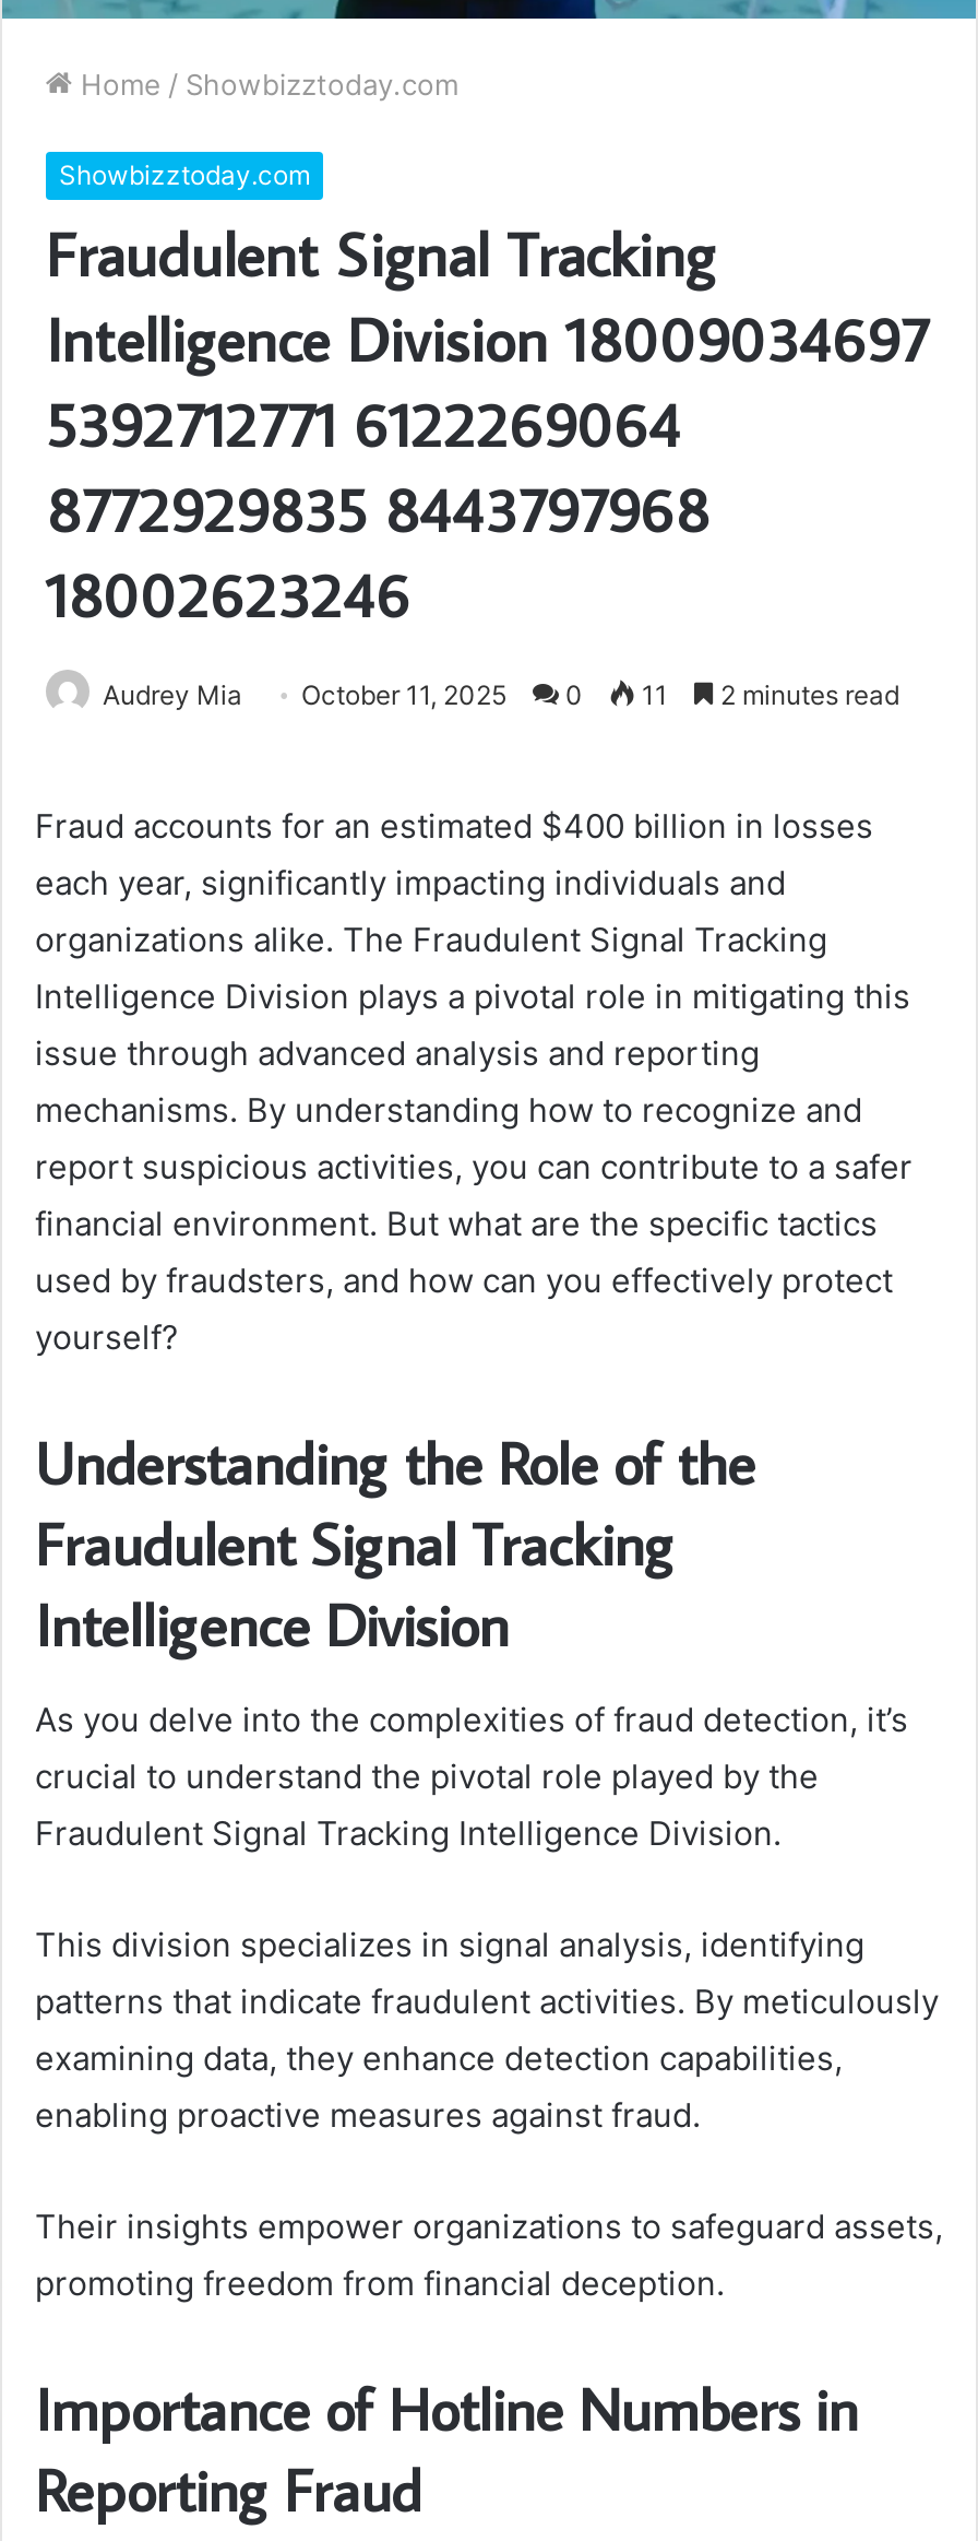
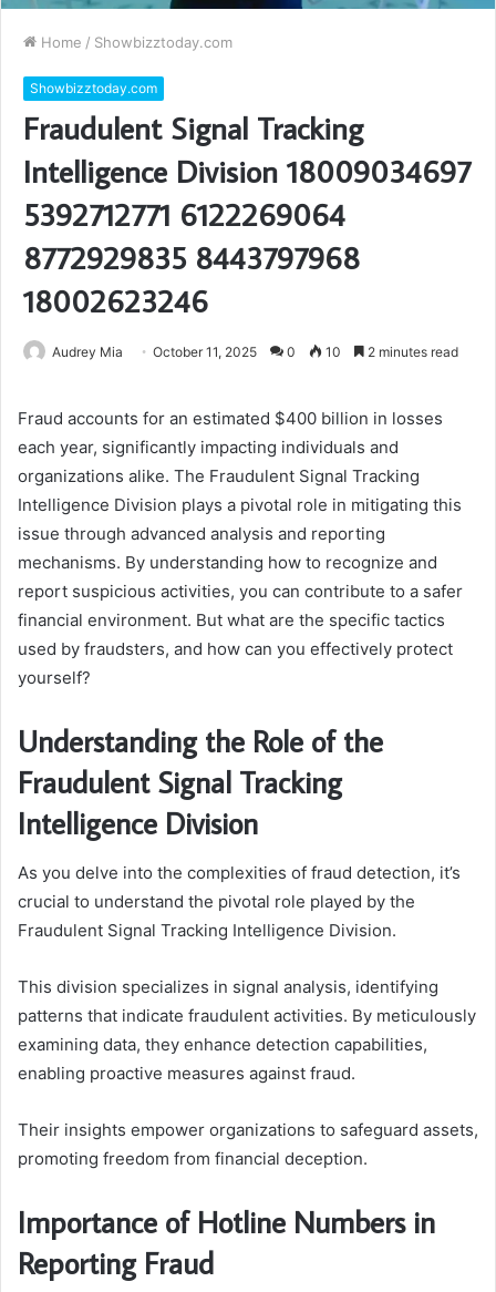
[103,678,899,711] Audrey Mia October 11, 2025 0 11 2 minutes read -> [52,344,458,361] Audrey Mia October 11, 2025 0 10 2 minutes read

